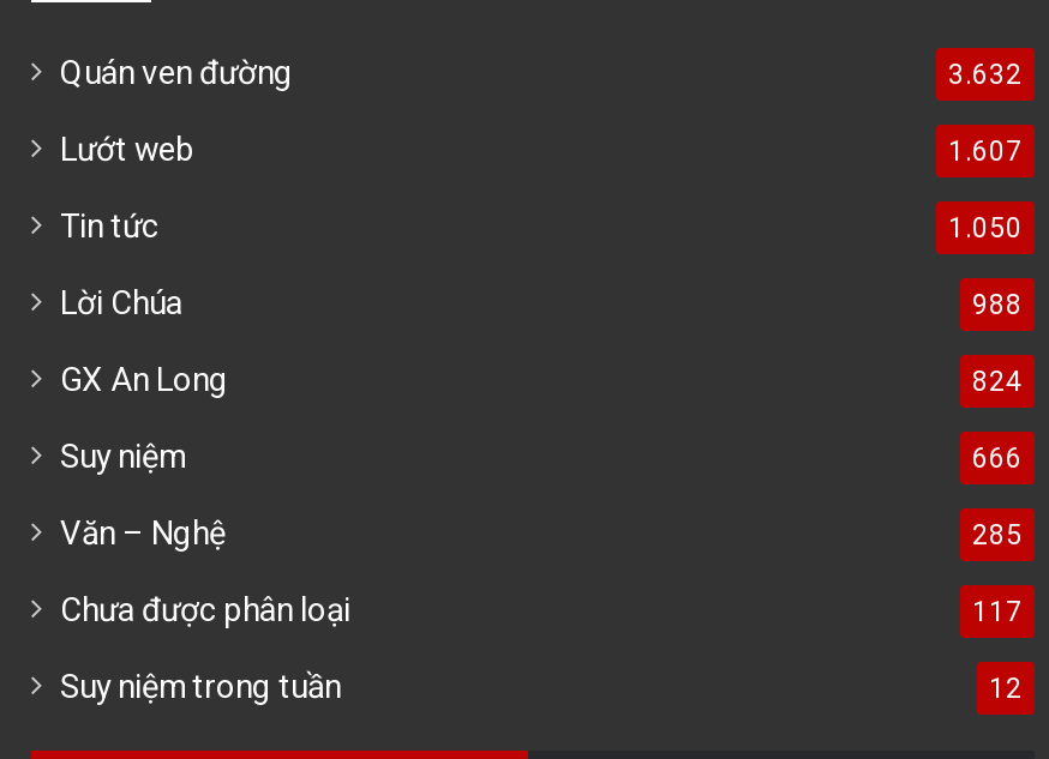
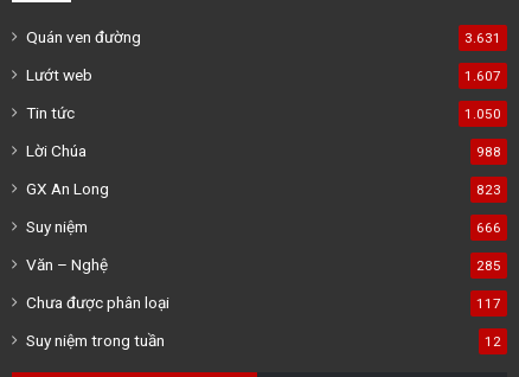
[948,58,1023,91] 3.632 -> [464,29,501,46] 3.631
[972,365,1023,398] 824 -> [476,181,501,198] 823

